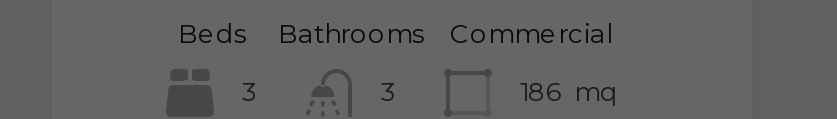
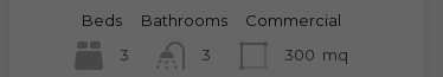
[520,76,618,108] 186 mq -> [284,45,348,64] 300 mq

